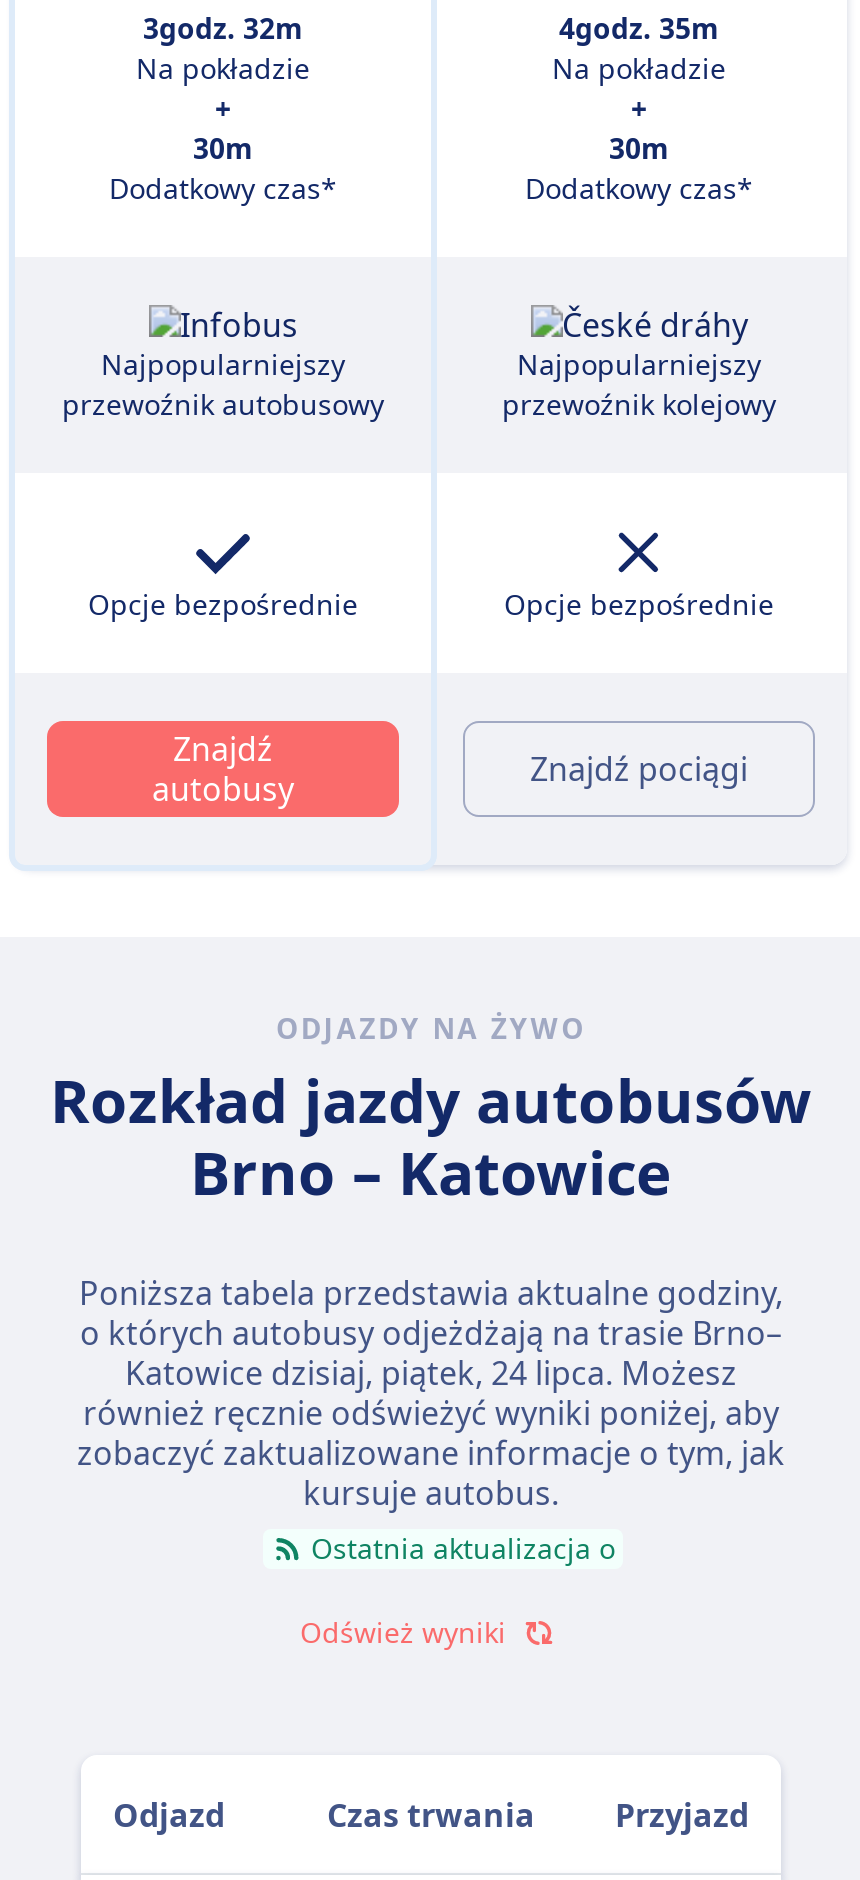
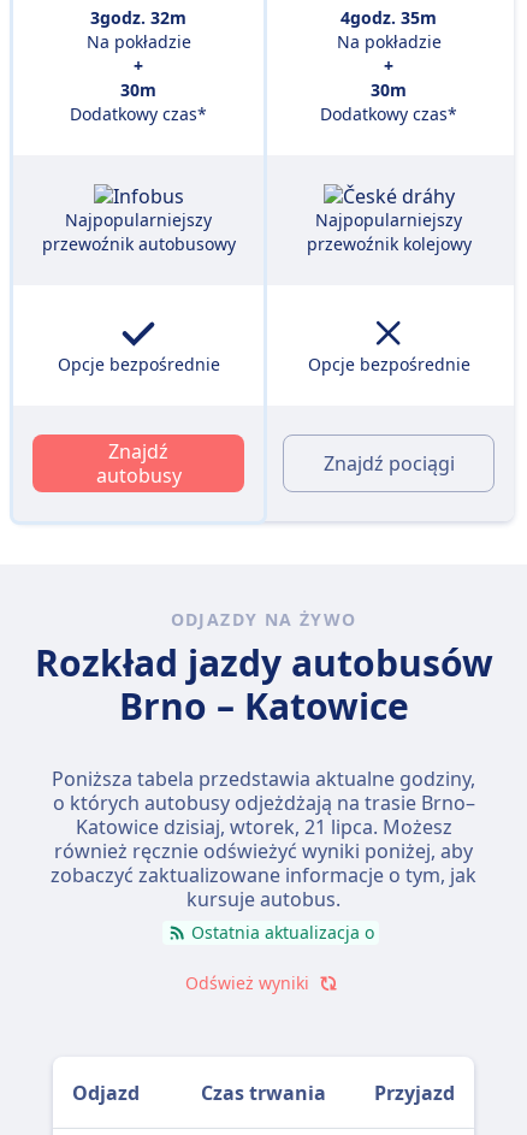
[125,1351,737,1395] Katowice dzisiaj, piątek, 24 lipca. Możesz -> [75,814,452,840] Katowice dzisiaj, wtorek, 21 lipca. Możesz

